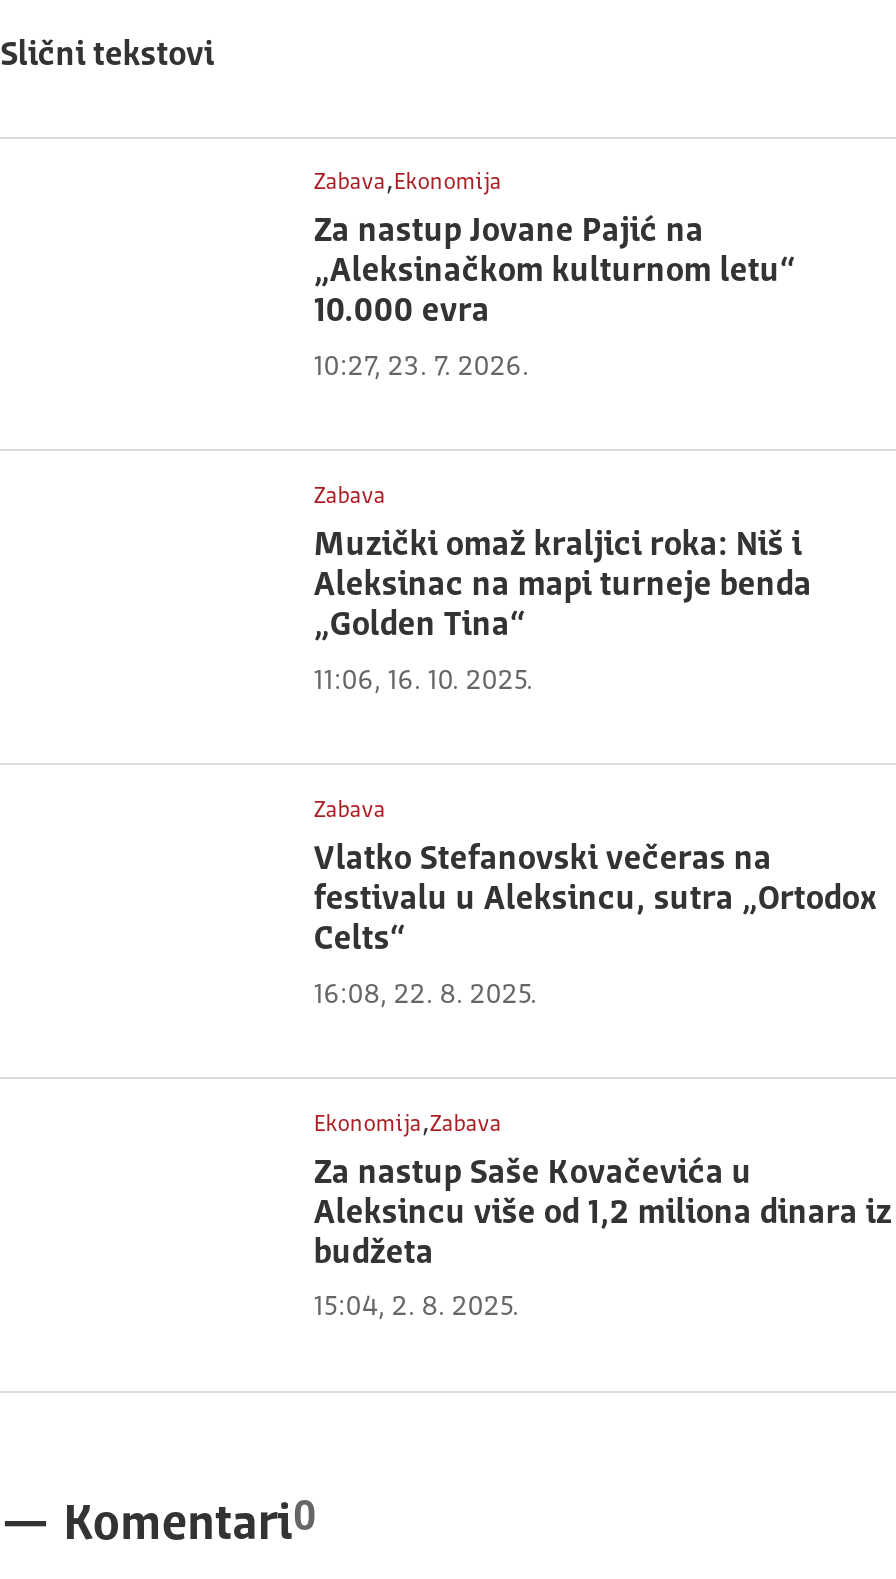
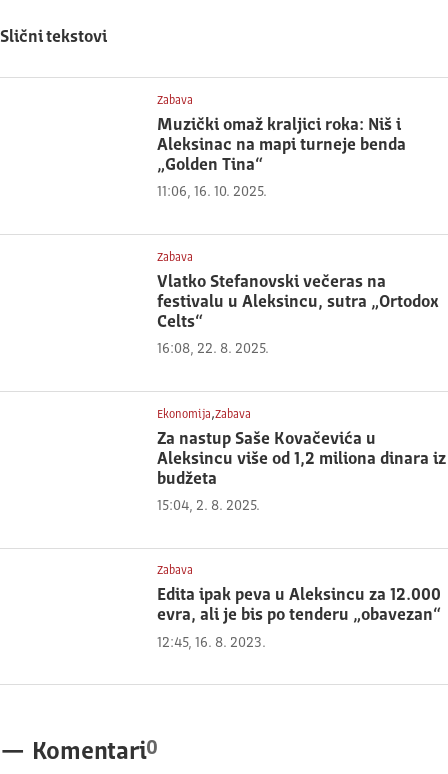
[314,166,796,381] Zabava,Ekonomija | Za nastup Jovane Pajić na | „Aleksinačkom kulturnom letu“ | 10.000 evra | 10:27, 23. 7. 2026. -> none
moved [314,485,892,1322] -> [157,95,446,513]: Zabava | Muzički omaž kraljici roka: Niš i | Aleksinac na mapi turneje benda | ... | budžeta | 15:04, 2. 8. 2025.
none -> [157,565,441,650] Zabava | Edita ipak peva u Aleksincu za 12.000 | evra, ali je bis po tenderu „obavezan“ | 12:45, 16. 8. 2023.

